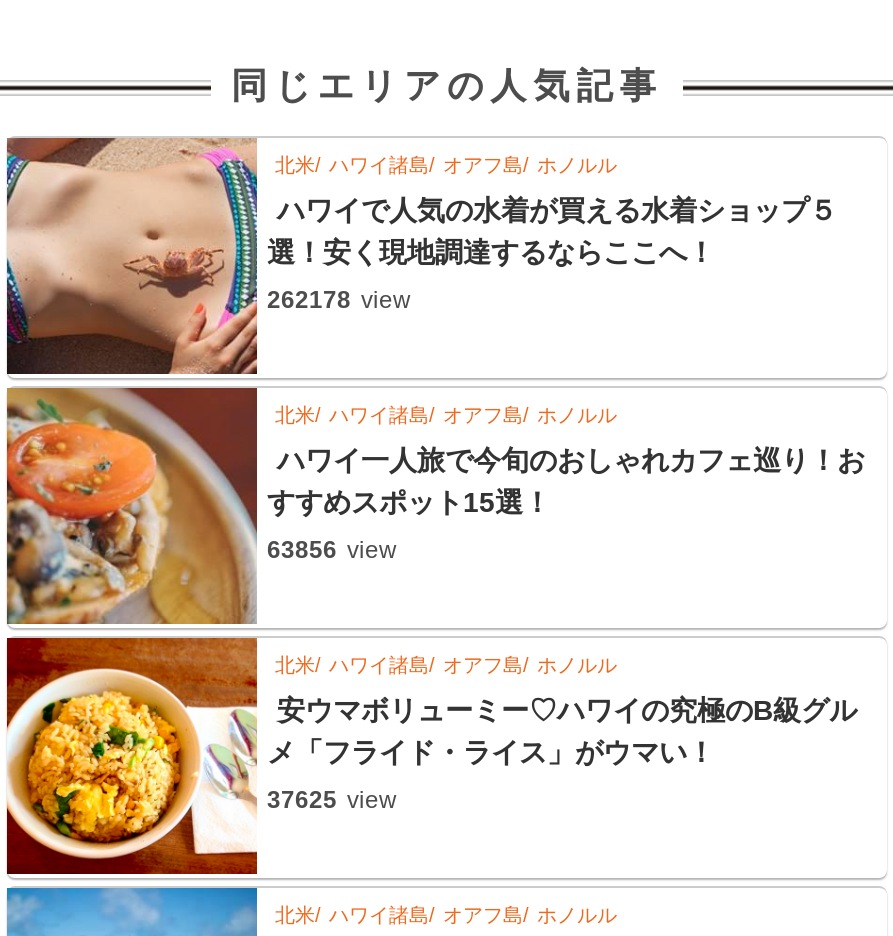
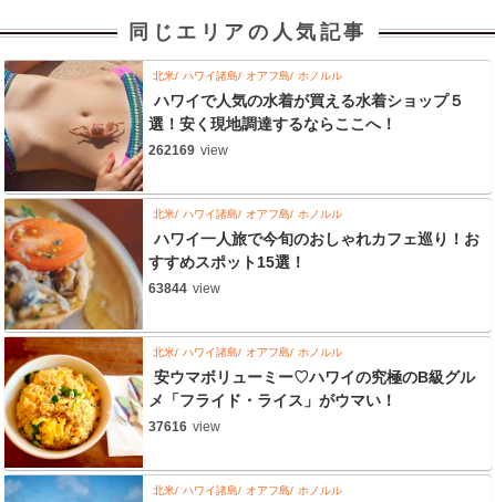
[267,286,411,314] 262178 view -> [148,143,228,158] 262169 view
[267,536,397,564] 63856 view -> [148,281,220,296] 63844 view
[267,786,397,814] 37625 view -> [148,419,220,435] 37616 view

